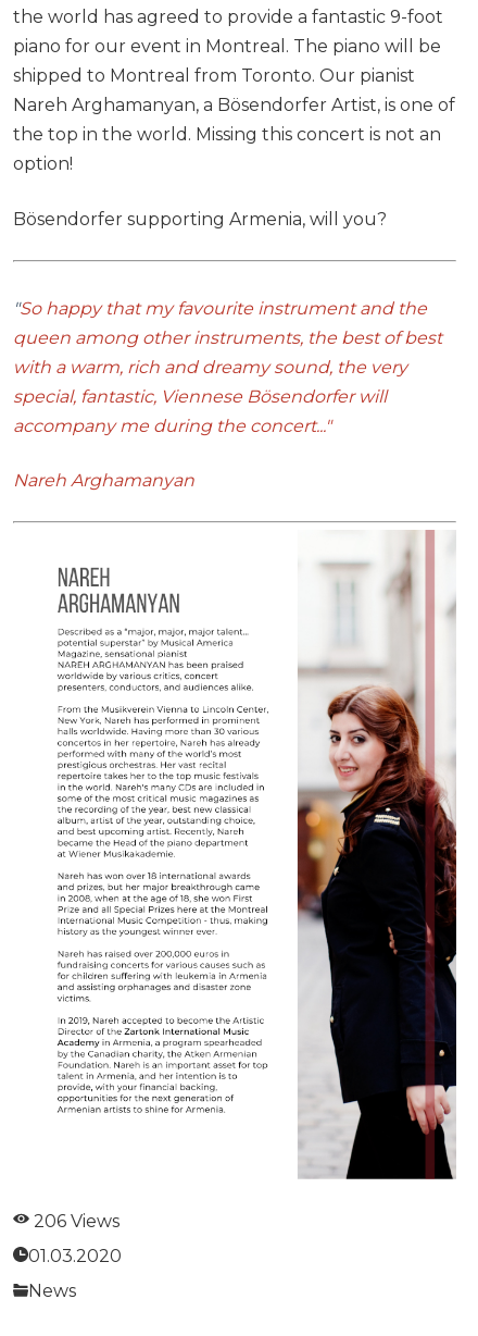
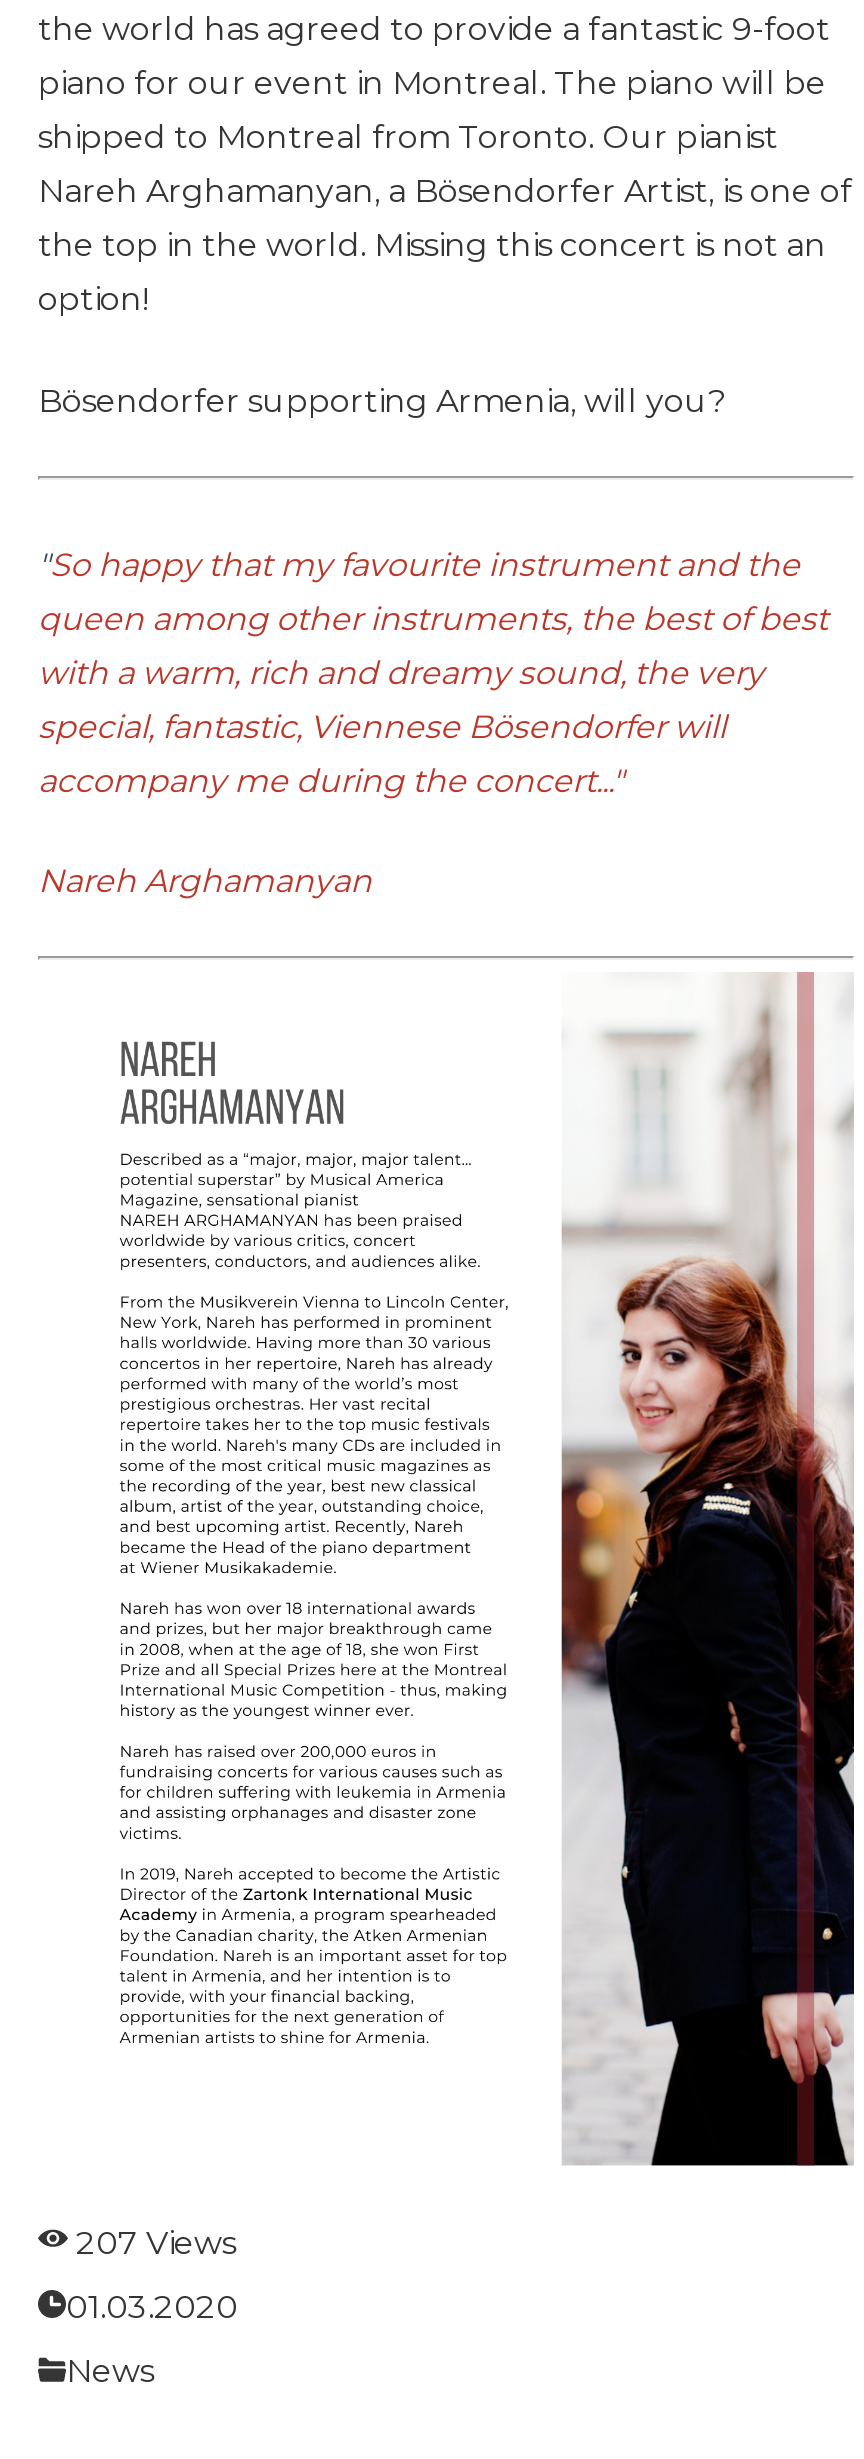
[34,1211,119,1231] 206 Views -> [76,2224,236,2262] 207 Views

